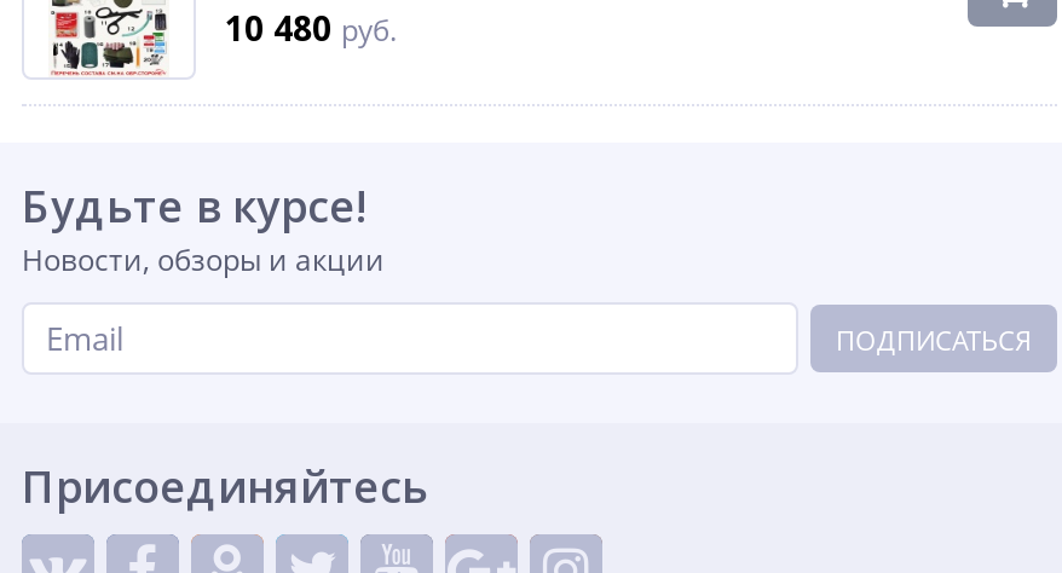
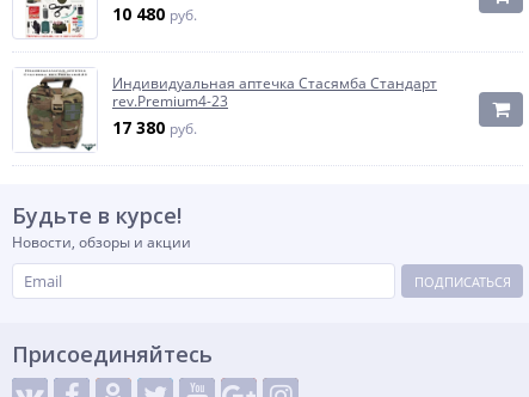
none -> [26,68,437,152] [image] | Индивидуальная аптечка Стасямба Стандарт | rev.Premium4-23 | 17 380 руб.

